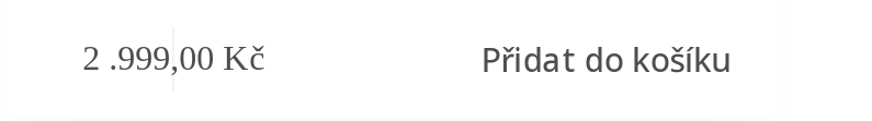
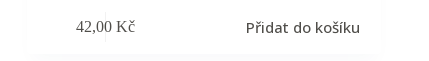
[82,39,265,76] 2 .999,00 Kč -> [76,18,135,35] 42,00 Kč

